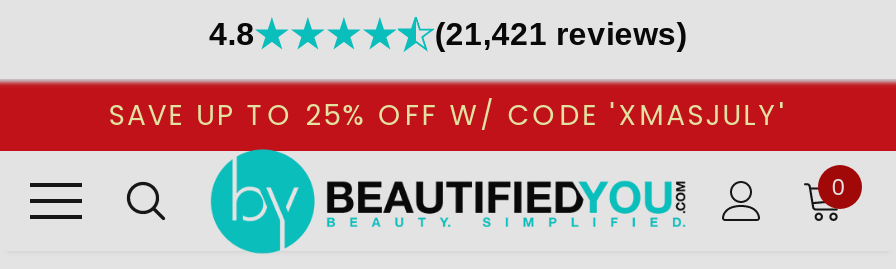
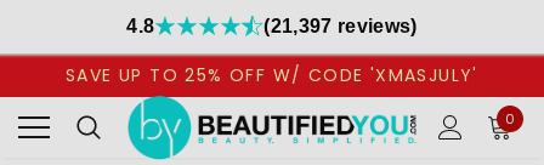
[435,17,687,51] (21,421 reviews) -> [264,16,417,36] (21,397 reviews)

